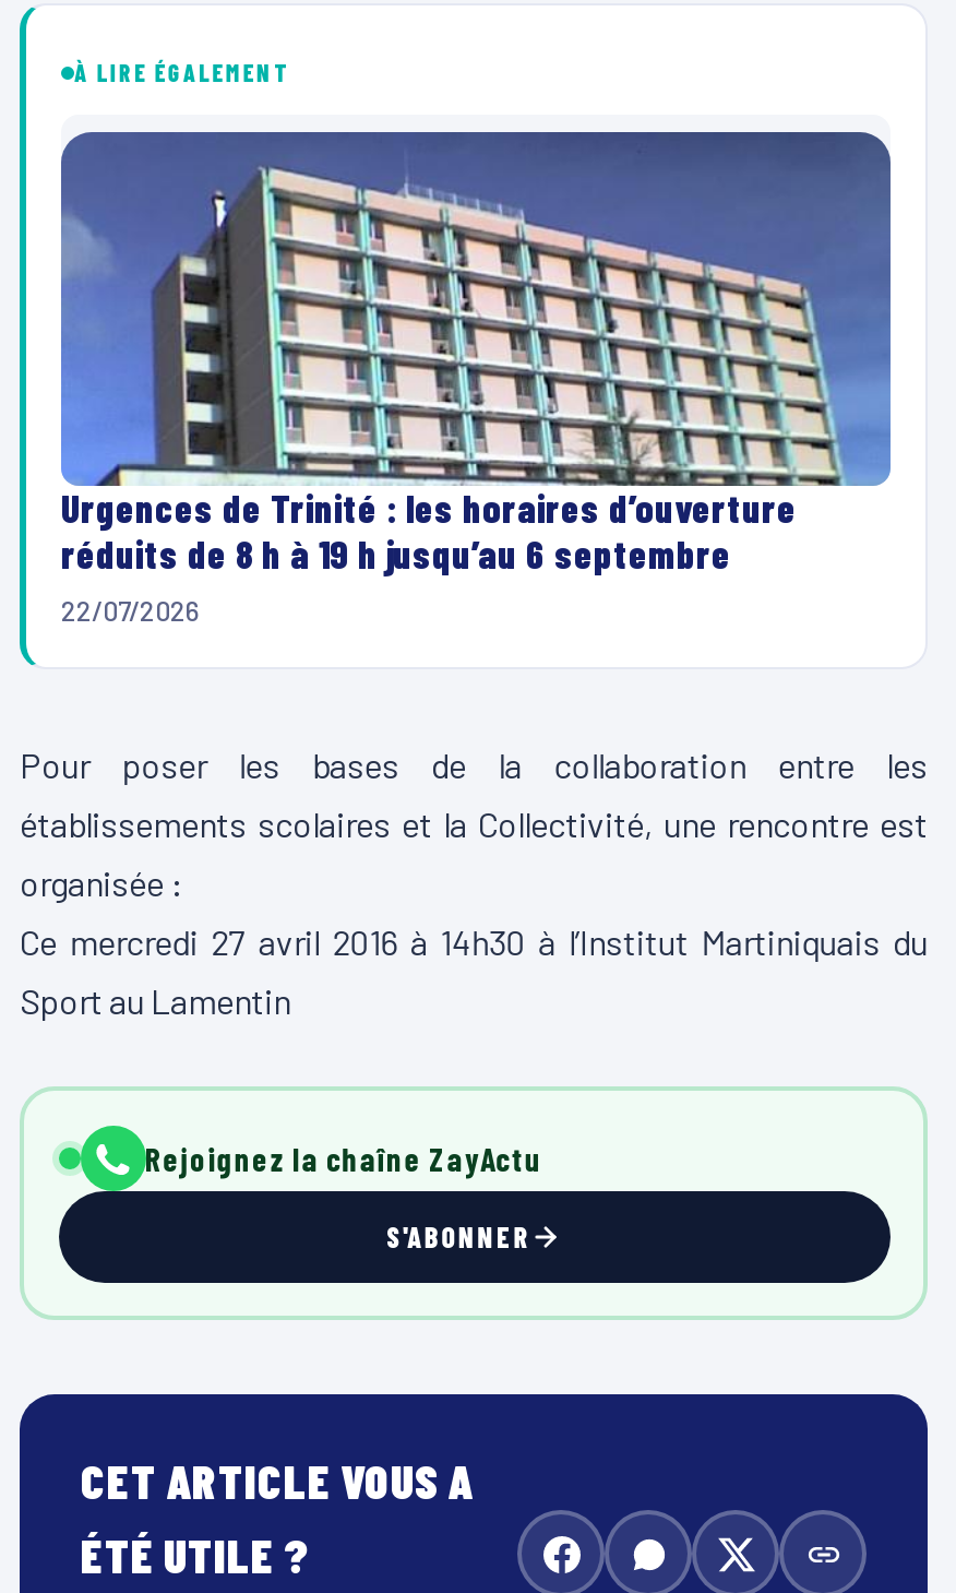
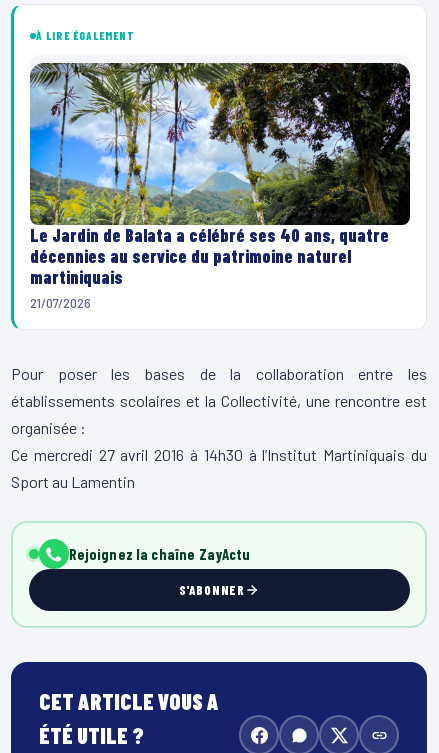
[59,130,893,628] [image] | Urgences de Trinité : les horaires d’ouverture | réduits de 8 h à 19 h jusqu’au 6 septembre | 22/07/2026 -> [29,62,411,311] [image] | Le Jardin de Balata a célébré ses 40 ans, quatre | décennies au service du patrimoine naturel | martiniquais | 21/07/2026

